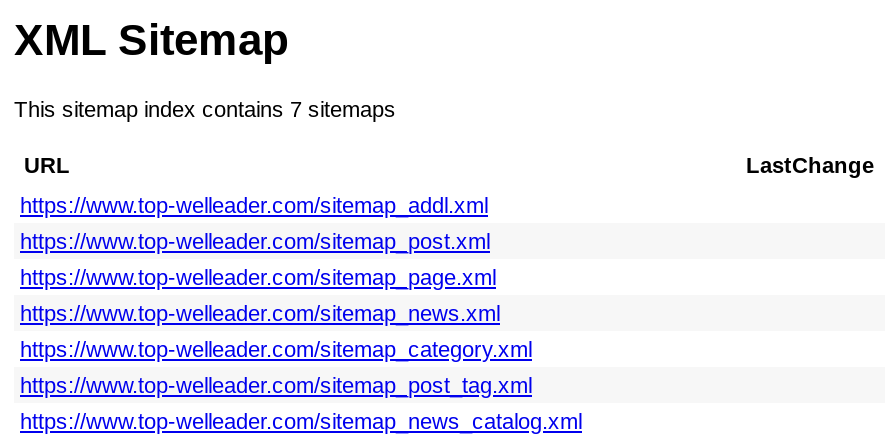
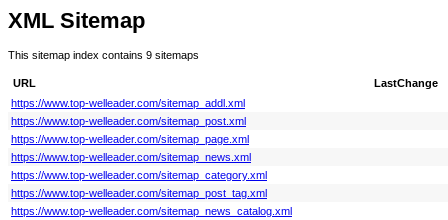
[14,96,396,120] This sitemap index contains 7 sitemaps -> [8,49,199,61] This sitemap index contains 9 sitemaps

